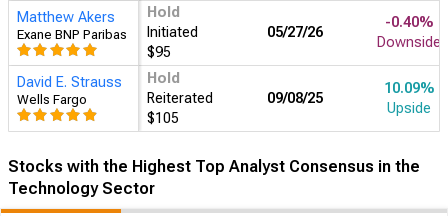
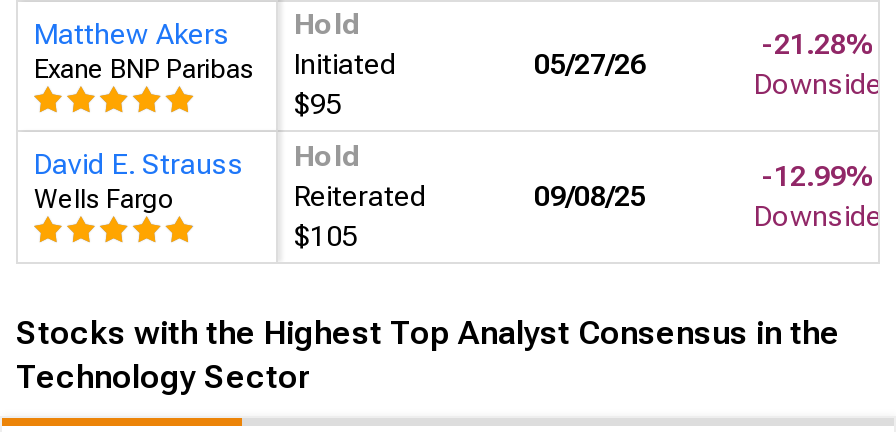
[385,14,433,31] -0.40% -> [762,28,874,62] -21.28%
[384,79,434,116] 10.09% | Upside -> [754,159,882,233] -12.99% | Downside

